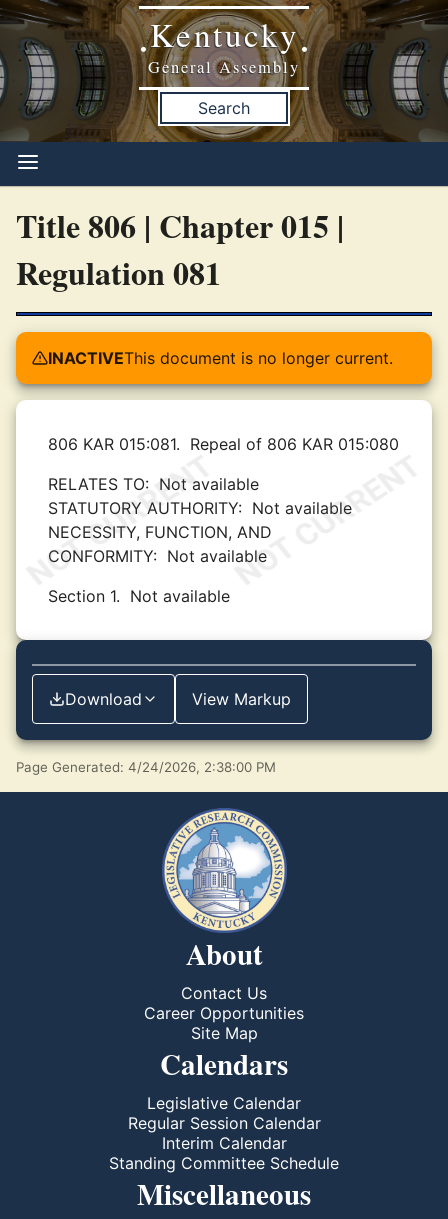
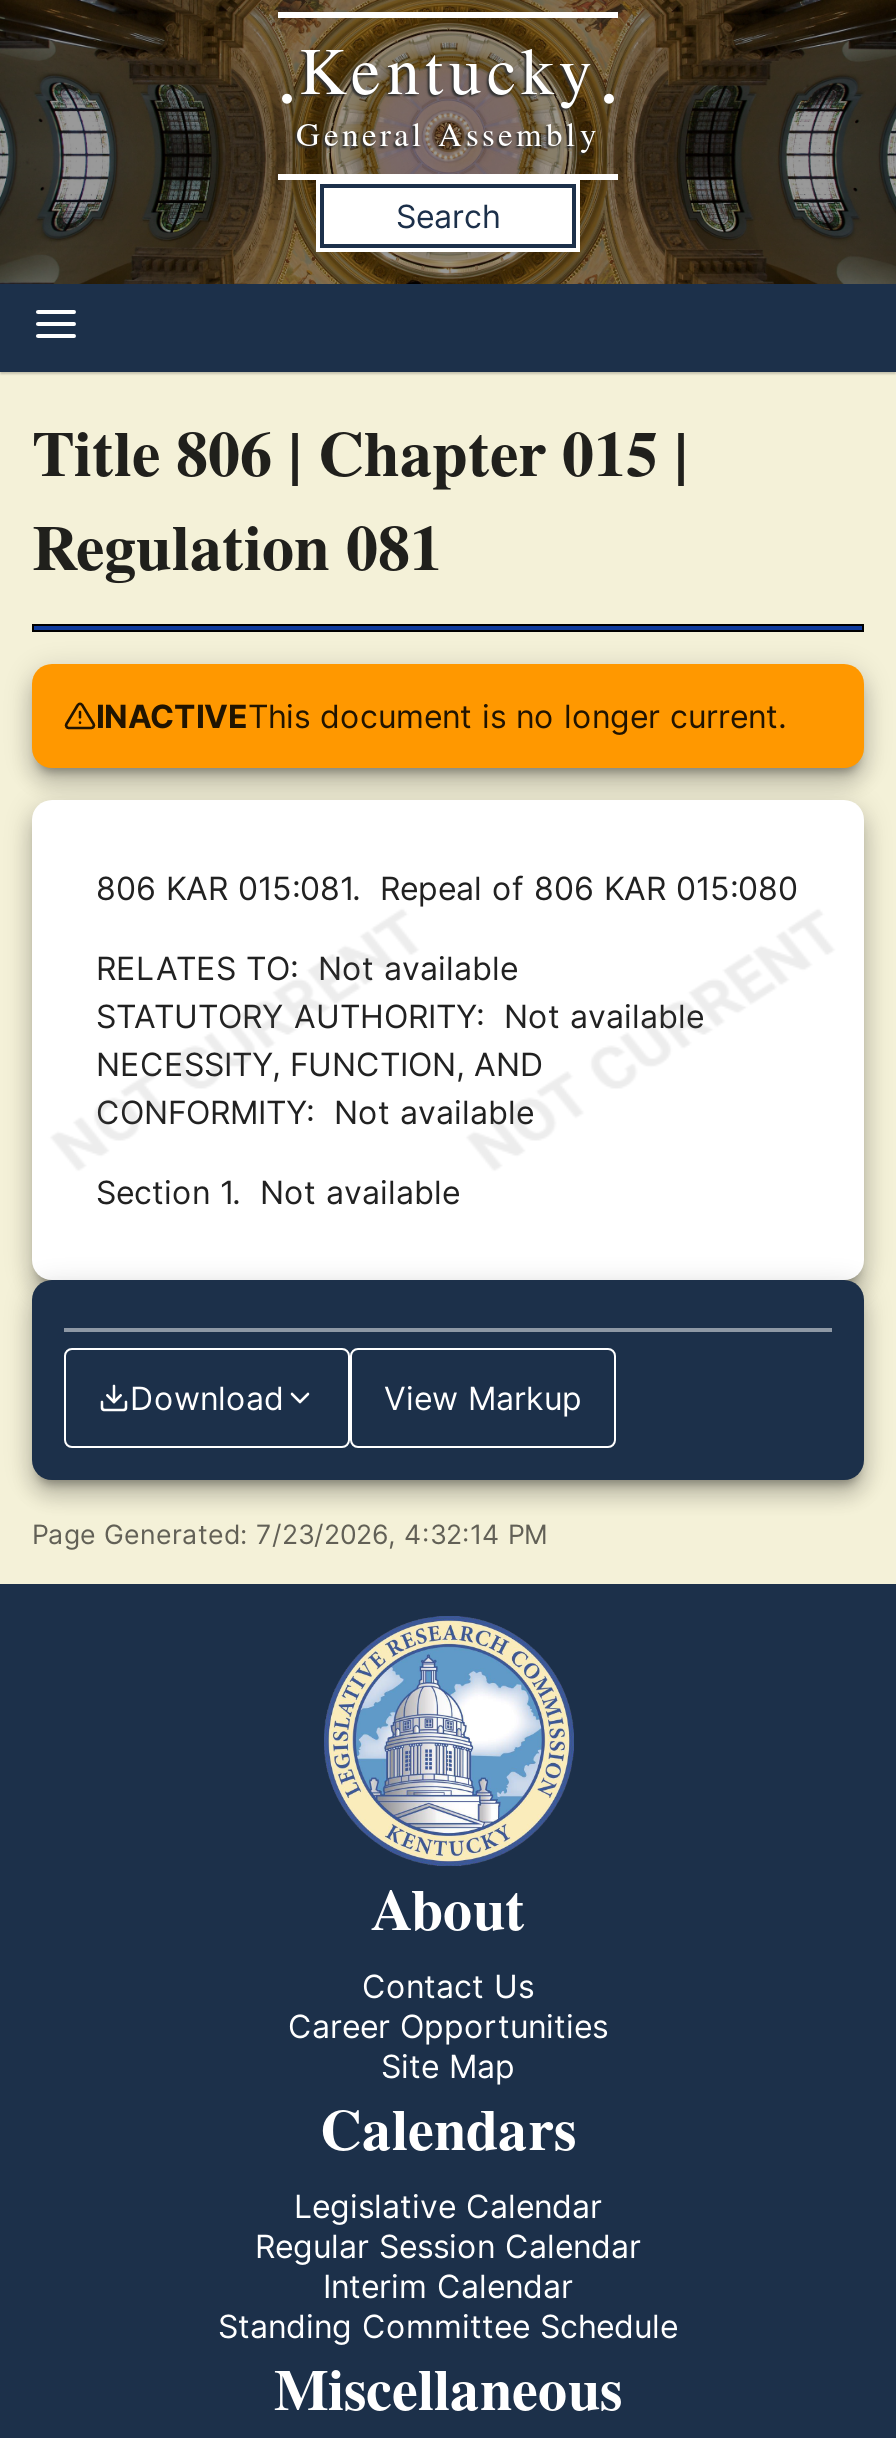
[16,759,276,775] Page Generated: 4/24/2026, 2:38:00 PM -> [32,1518,548,1550] Page Generated: 7/23/2026, 4:32:14 PM

